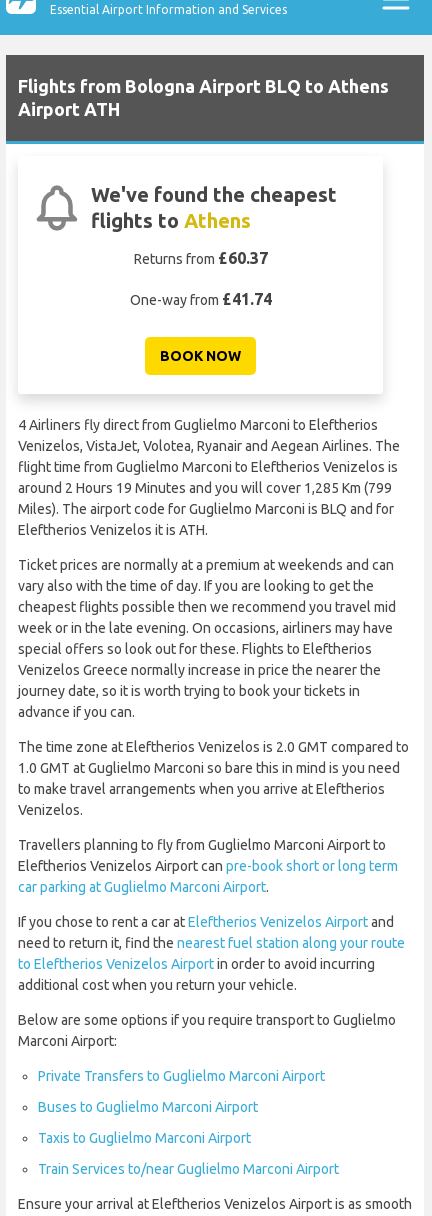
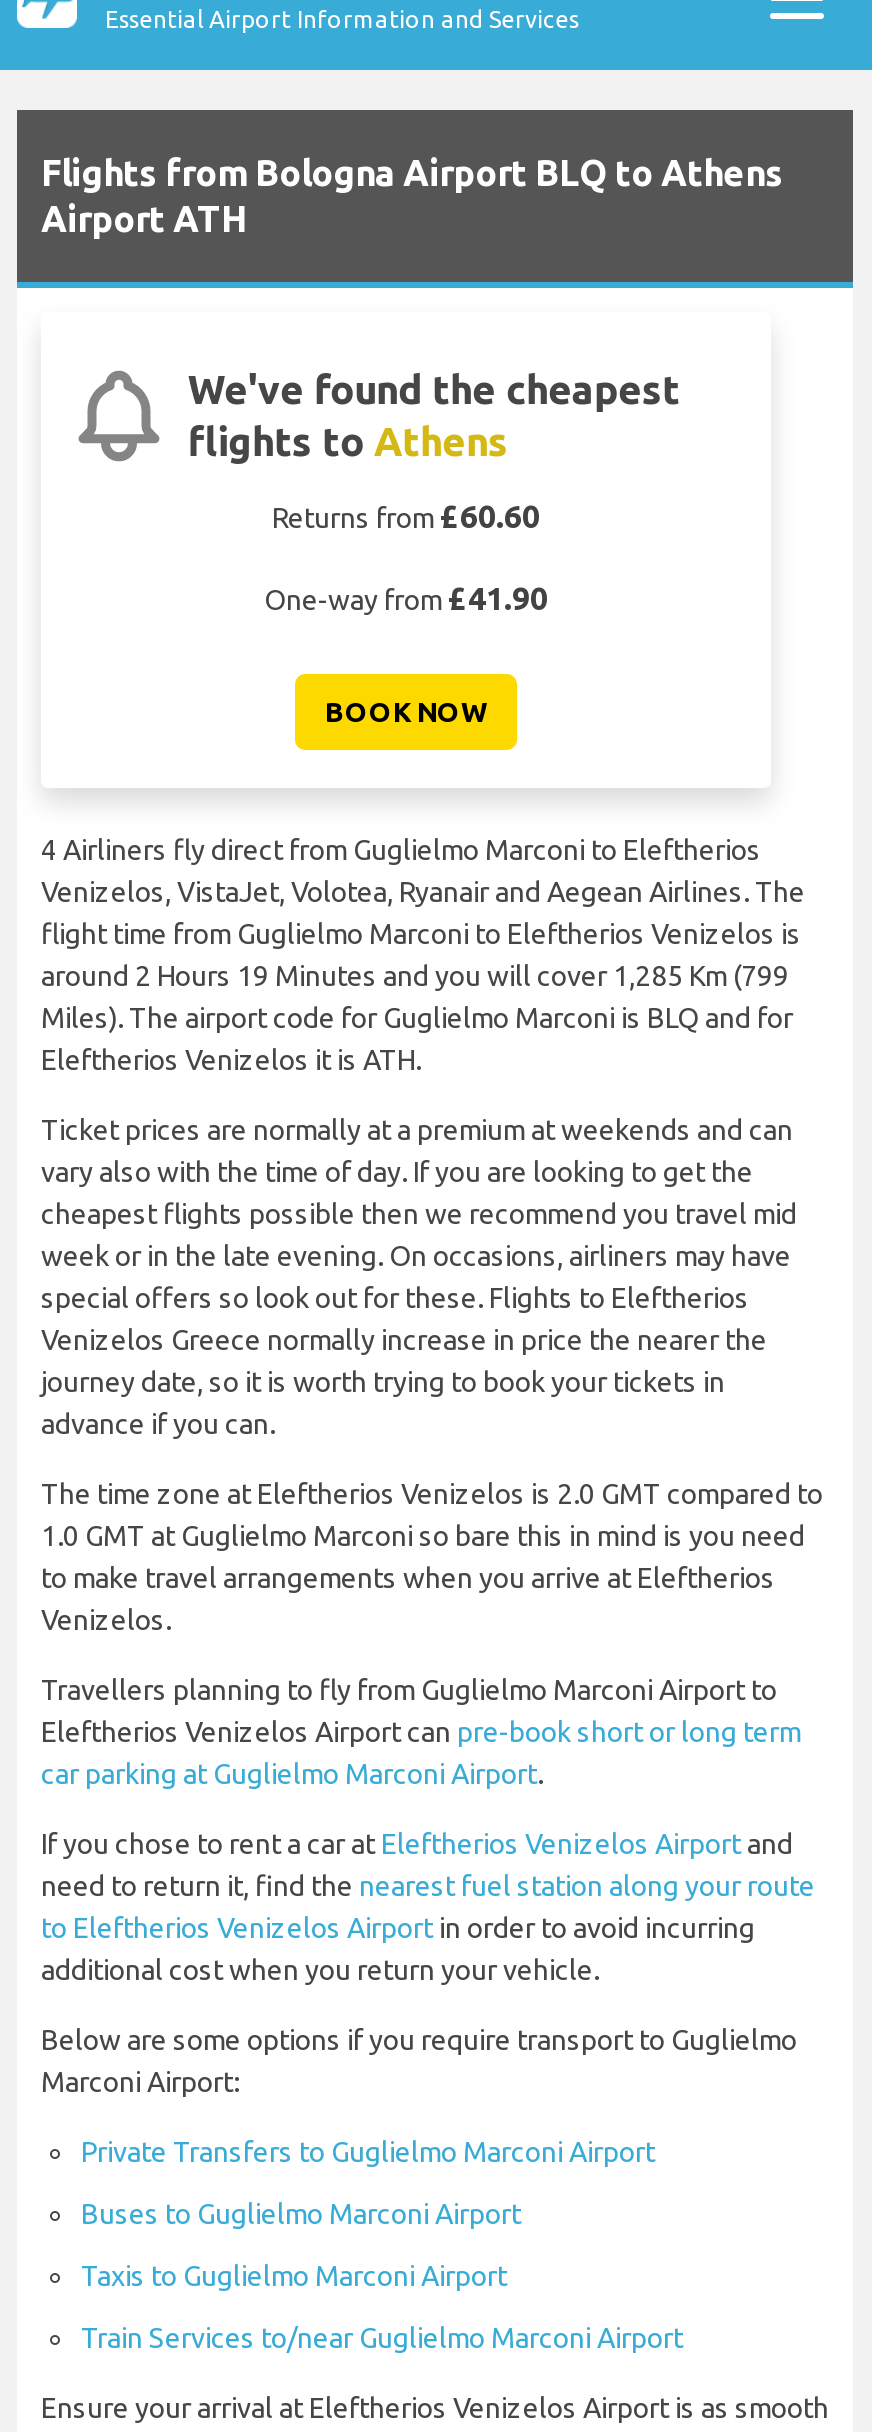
[133,249,267,267] Returns from £60.37 -> [272,498,540,534] Returns from £60.60
[129,290,271,308] One-way from £41.74 -> [264,580,548,616] One-way from £41.90

